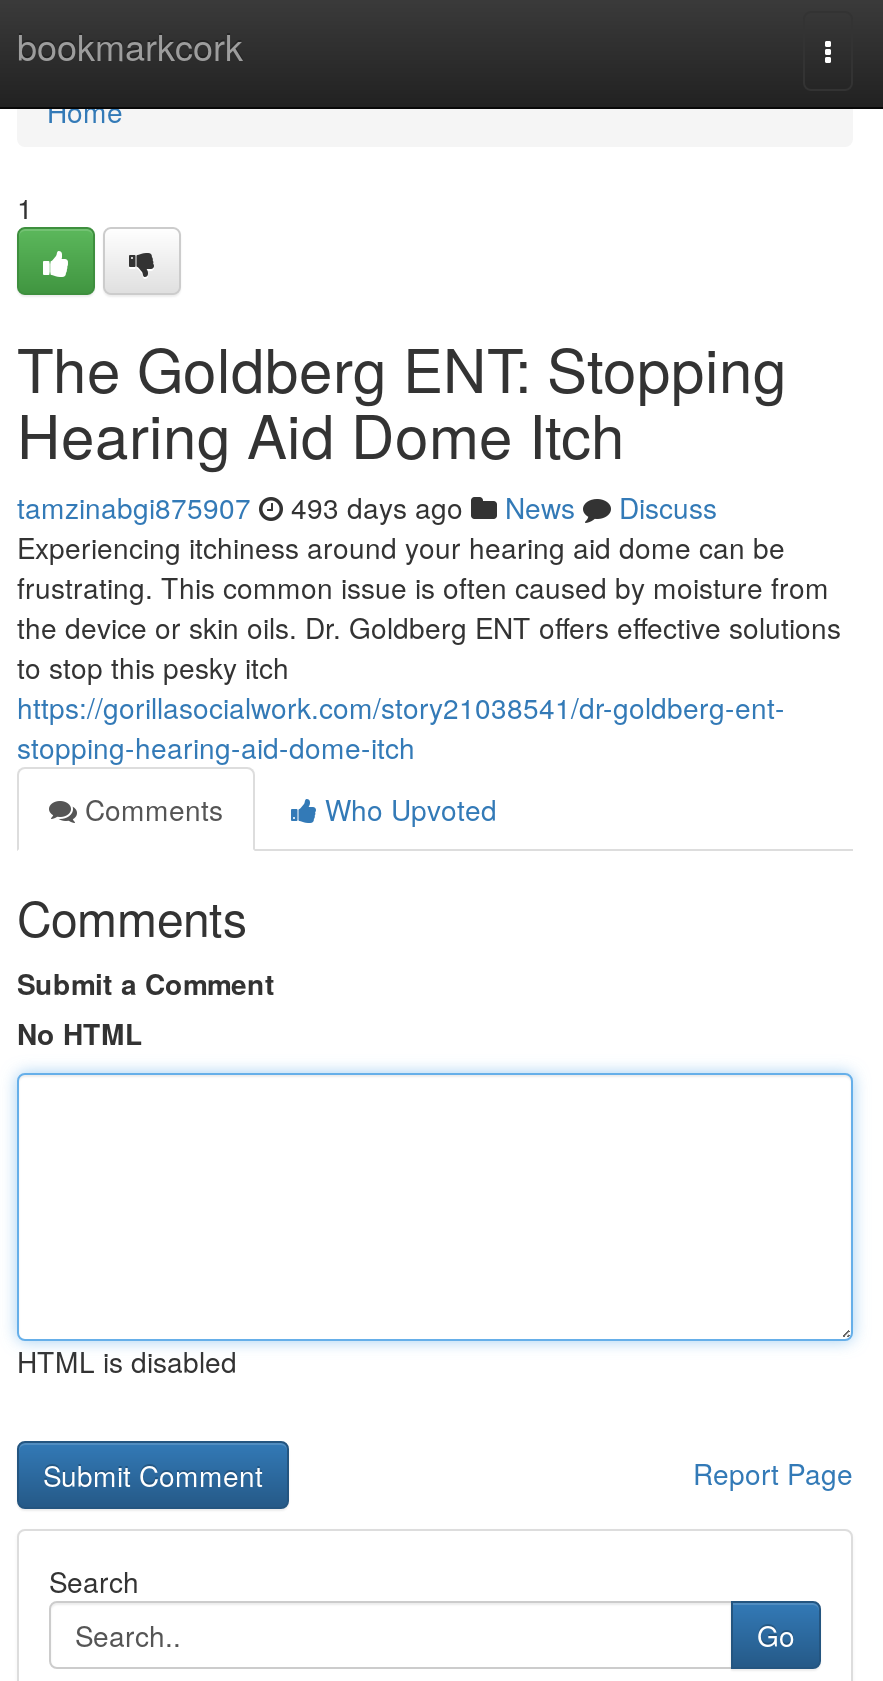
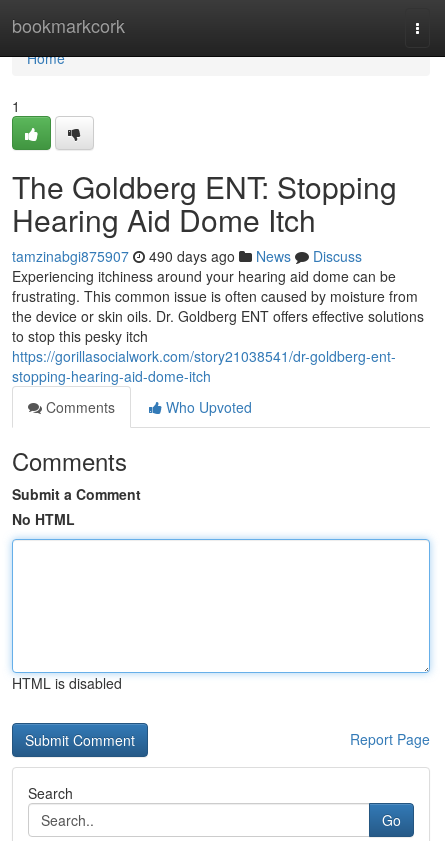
[17,487,717,527] tamzinabgi875907 493 days ago News Discuss -> [12,246,362,266] tamzinabgi875907 490 days ago News Discuss

